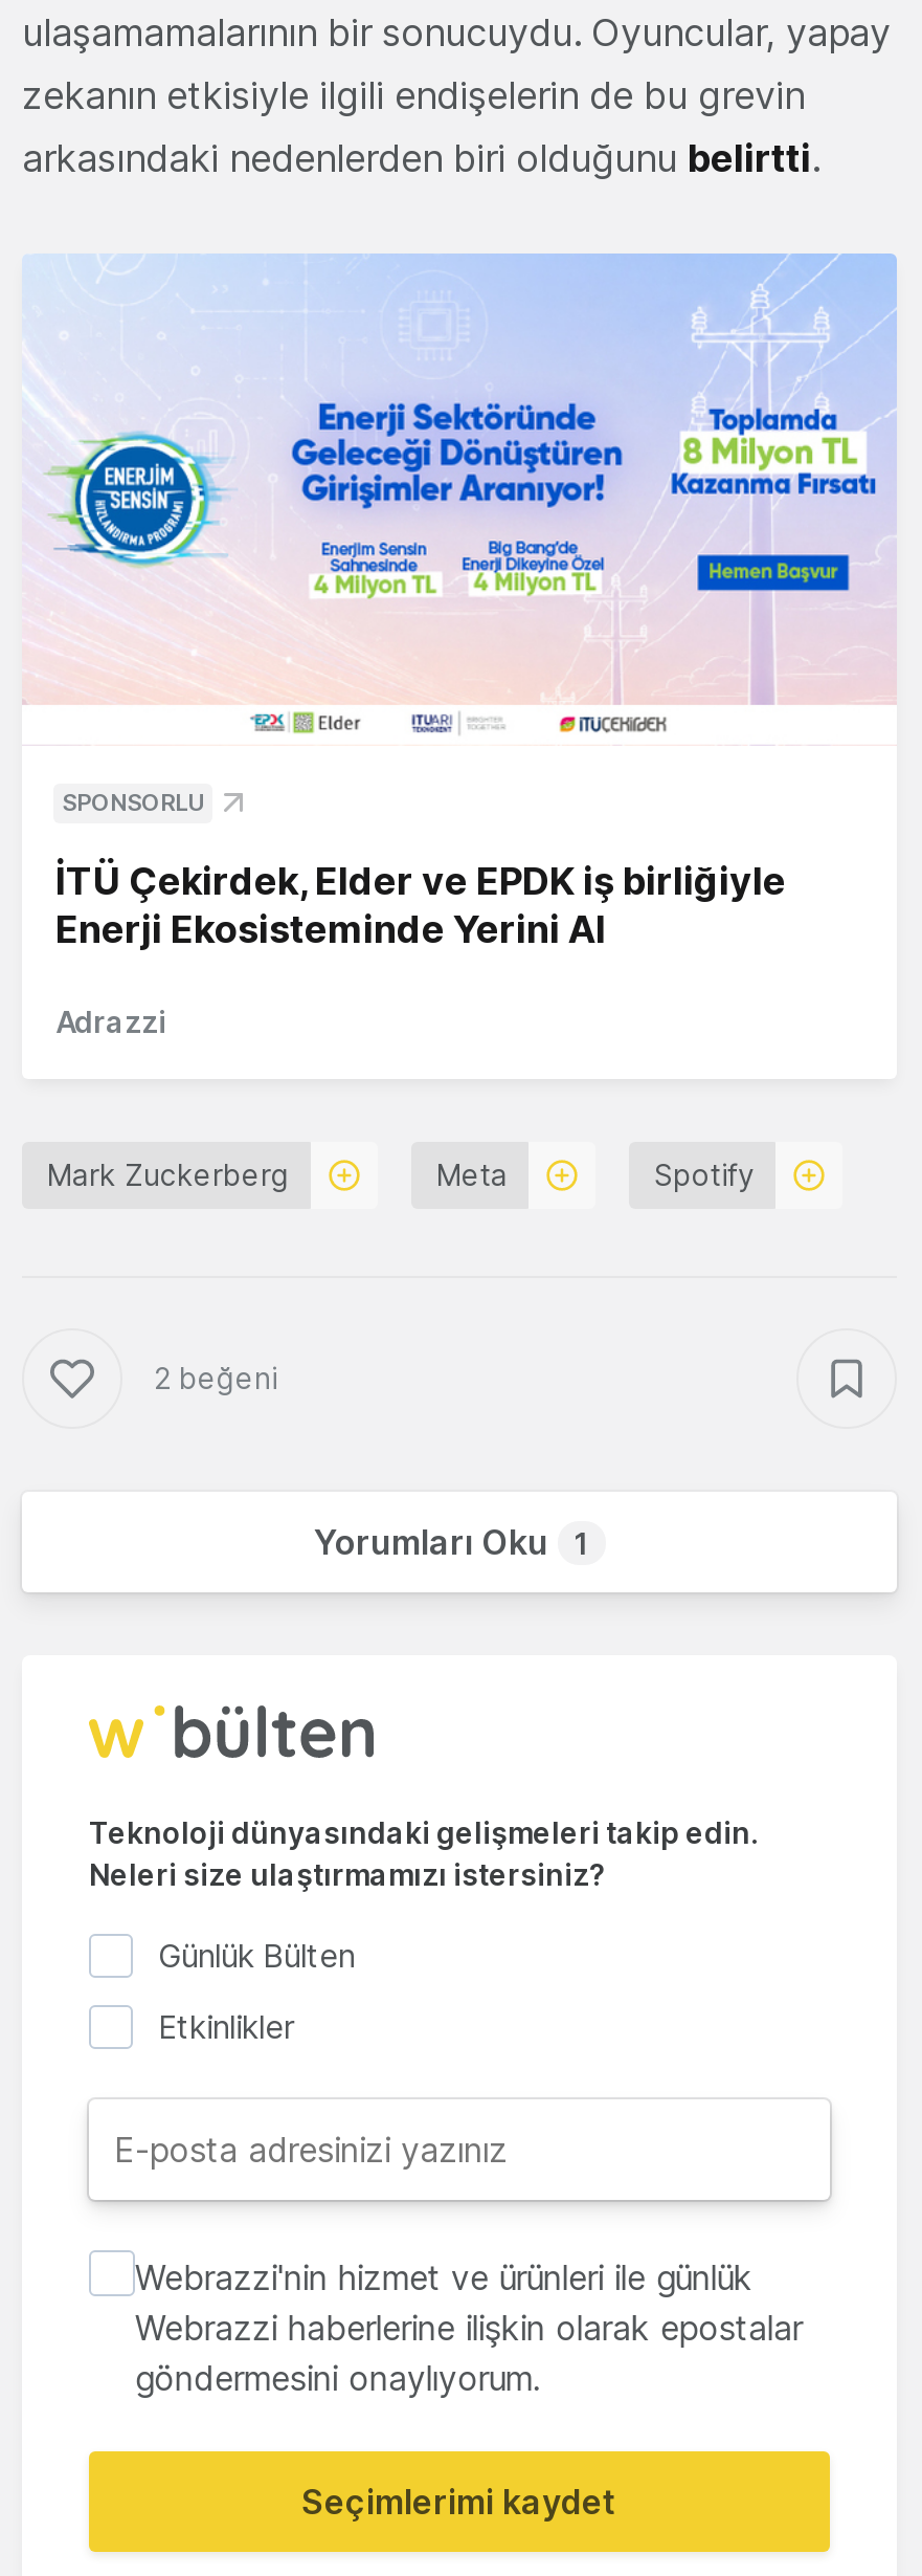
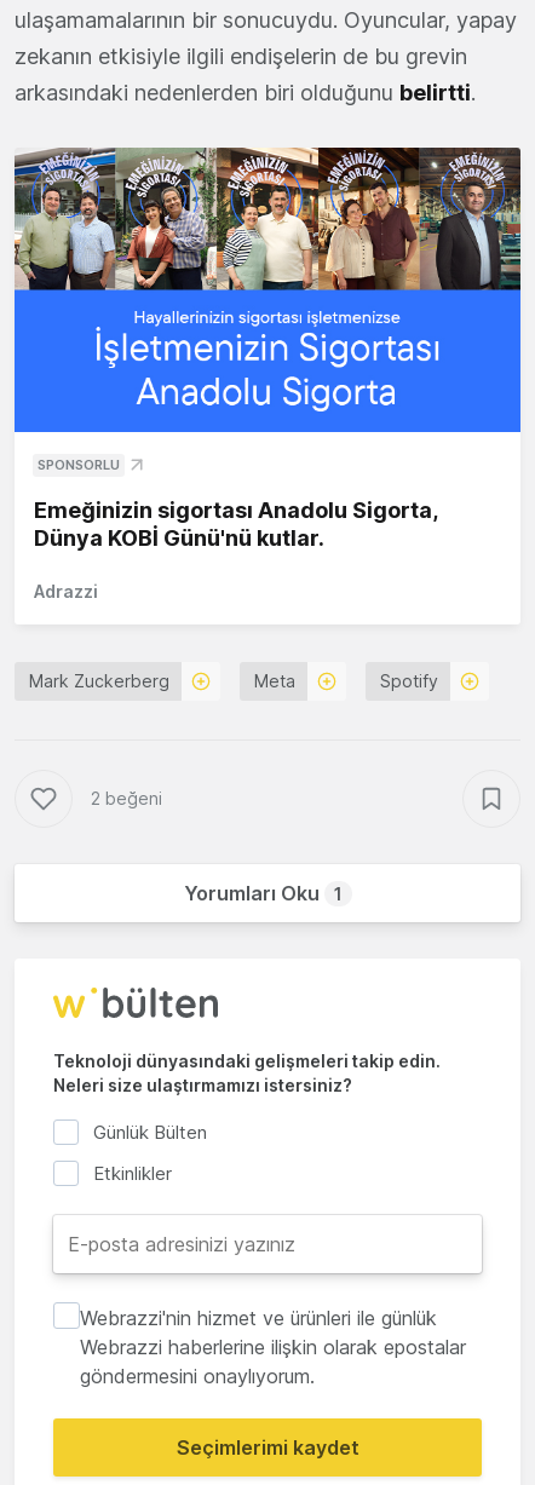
[22,254,897,746] [image] -> [13,146,522,433] [image]
[55,859,786,952] İTÜ Çekirdek, Elder ve EPDK iş birliğiyle | Enerji Ekosisteminde Yerini Al -> [34,498,437,551] Emeğinizin sigortası Anadolu Sigorta, | Dünya KOBİ Günü'nü kutlar.

